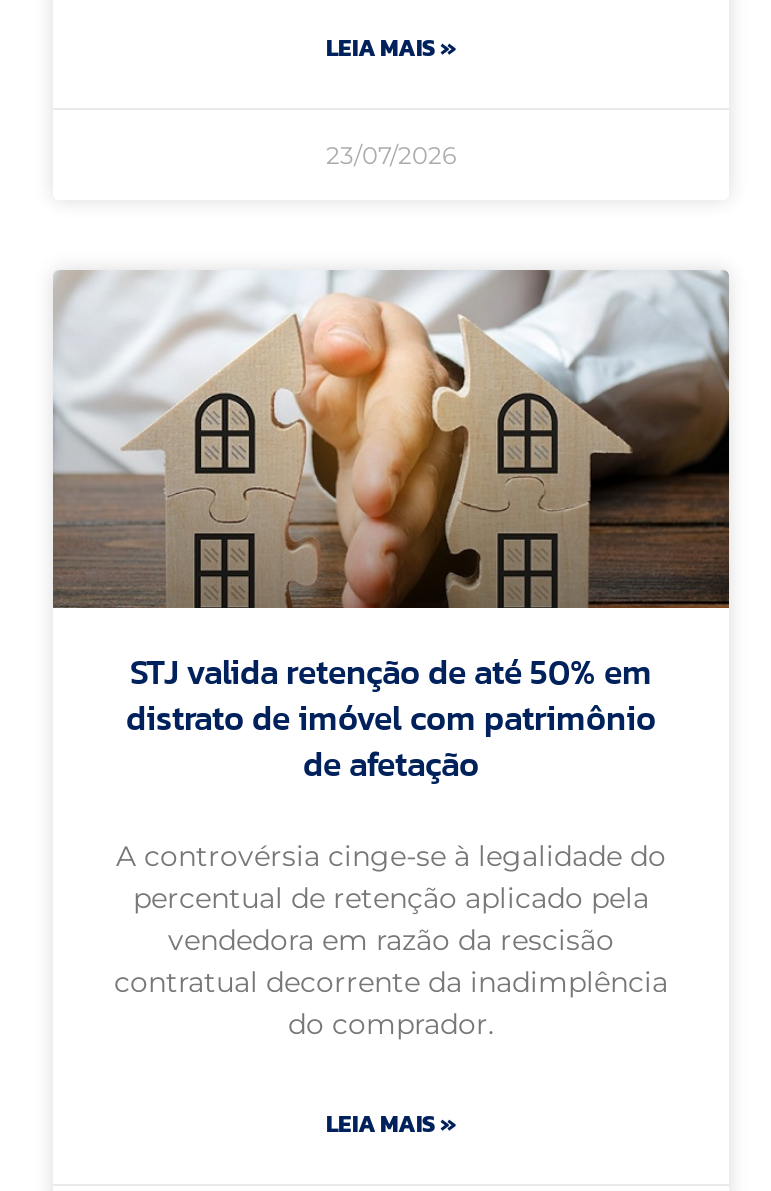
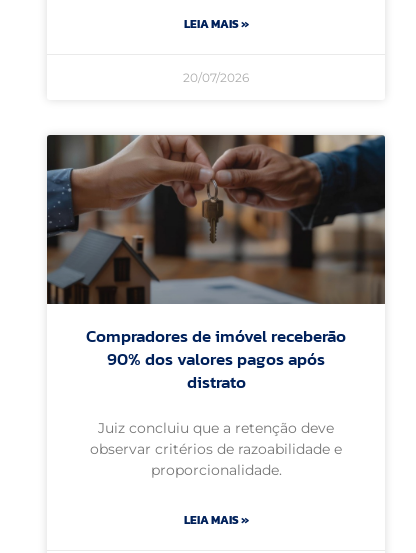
[326,140,456,170] 23/07/2026 -> [183,70,249,85] 20/07/2026
[51,270,731,790] [image] | STJ valida retenção de até 50% em | distrato de imóvel com patrimônio | de afetação -> [46,134,385,395] [image] | Compradores de imóvel receberão | 90% dos valores pagos após | distrato
[114,838,668,1042] A controvérsia cinge-se à legalidade do | percentual de retenção aplicado pela | vendedora em razão da rescisão | contratual decorrente da inadimplência | do comprador. -> [90,419,342,479] Juiz concluiu que a retenção deve | observar critérios de razoabilidade e | proporcionalidade.

